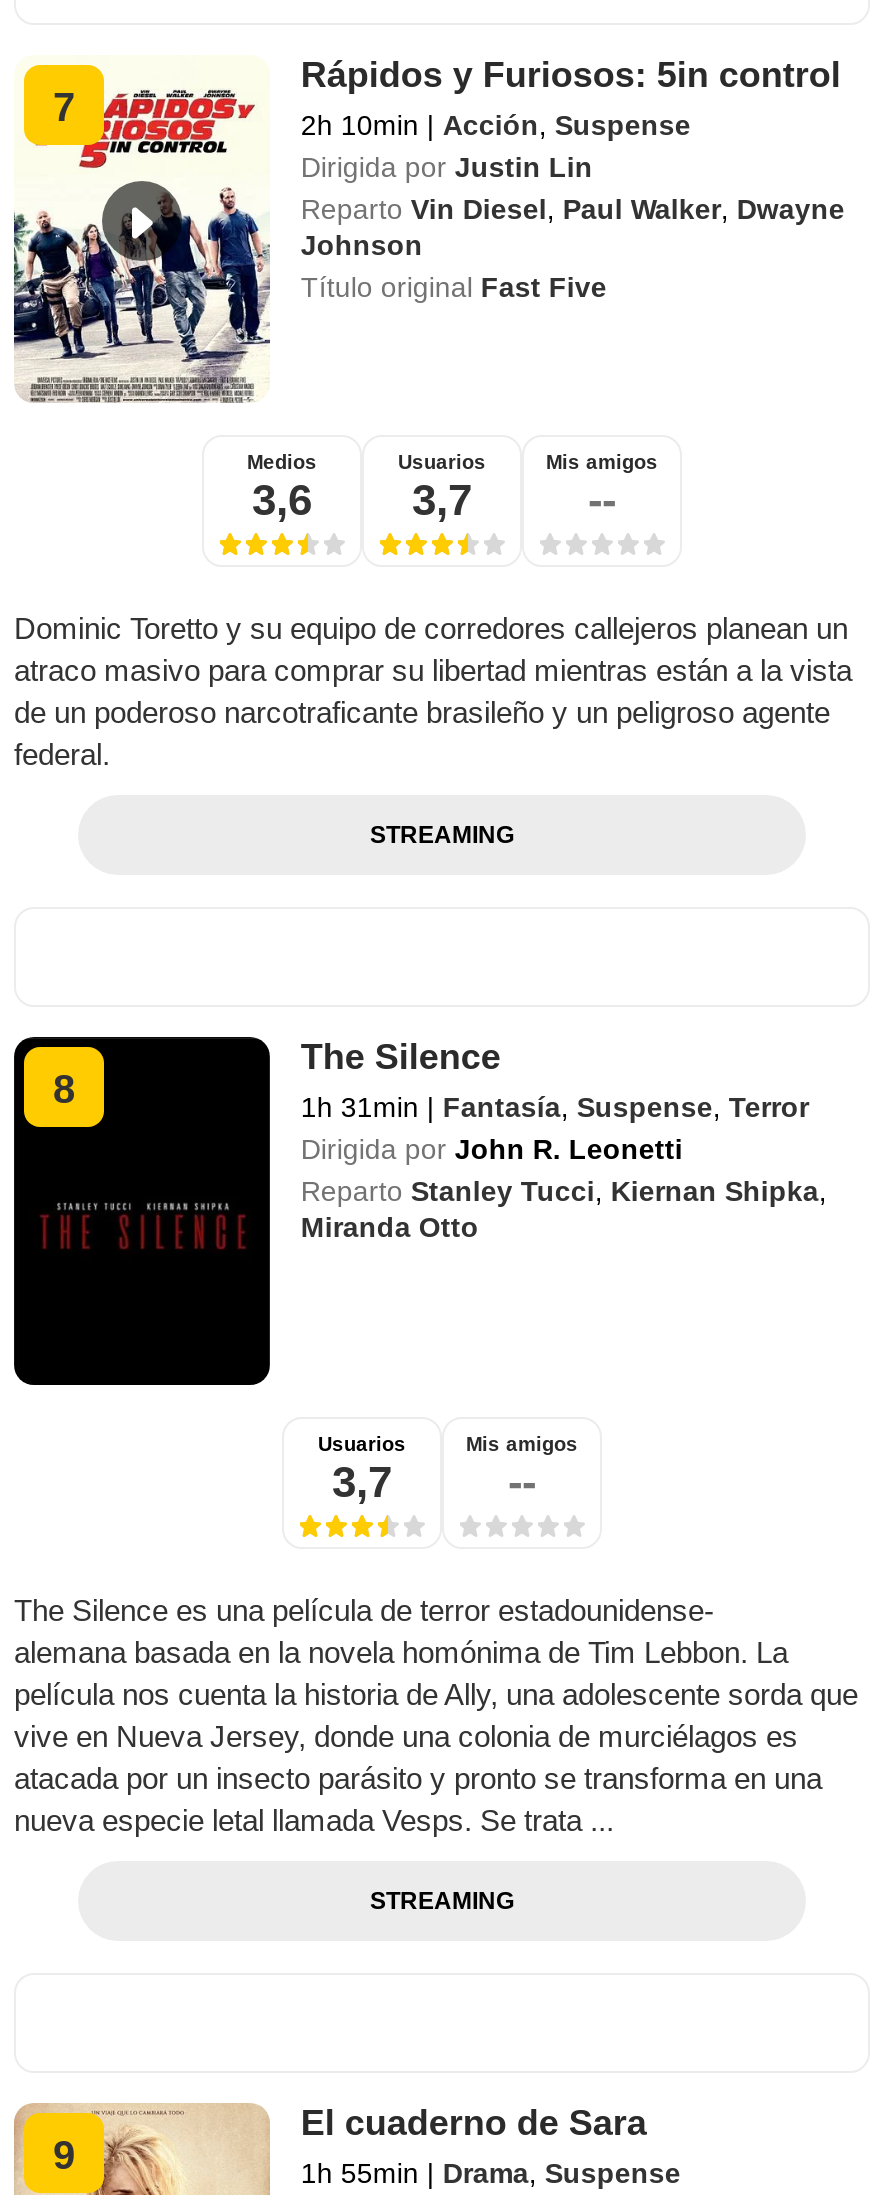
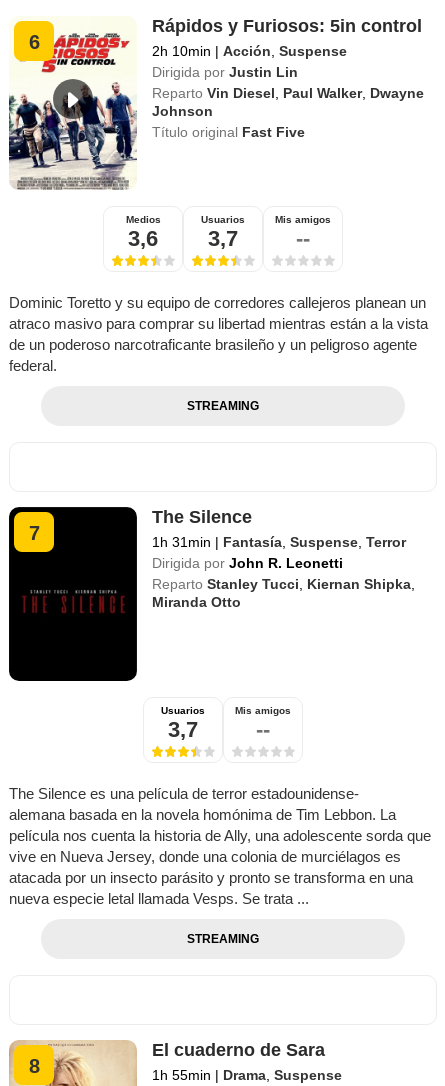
[53,84,75,128] 7 -> [28,31,39,53] 6
[53,1066,75,1110] 8 -> [28,522,39,544] 7
[53,2132,75,2176] 9 -> [28,1055,39,1077] 8

